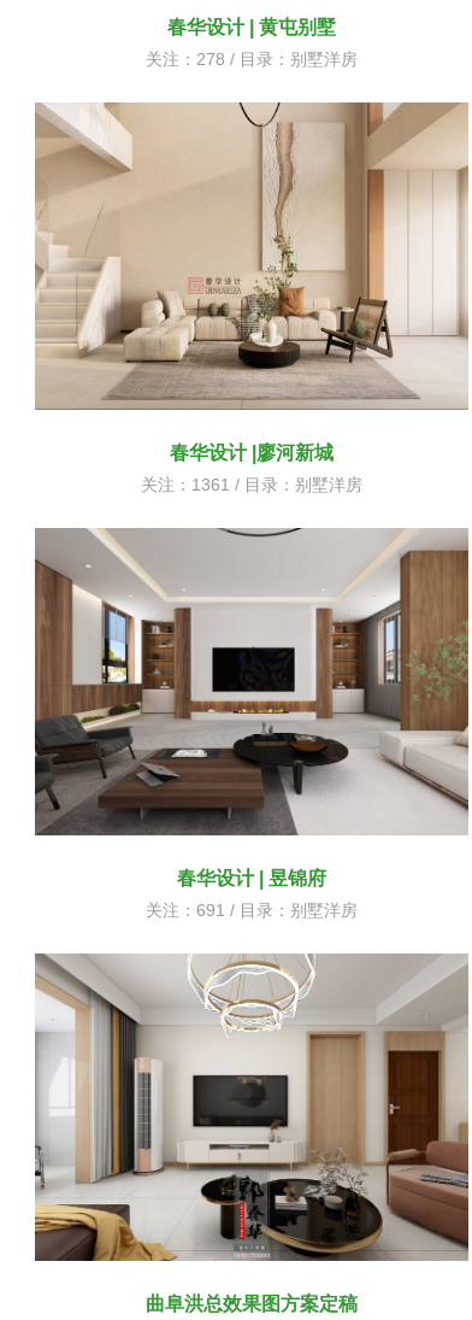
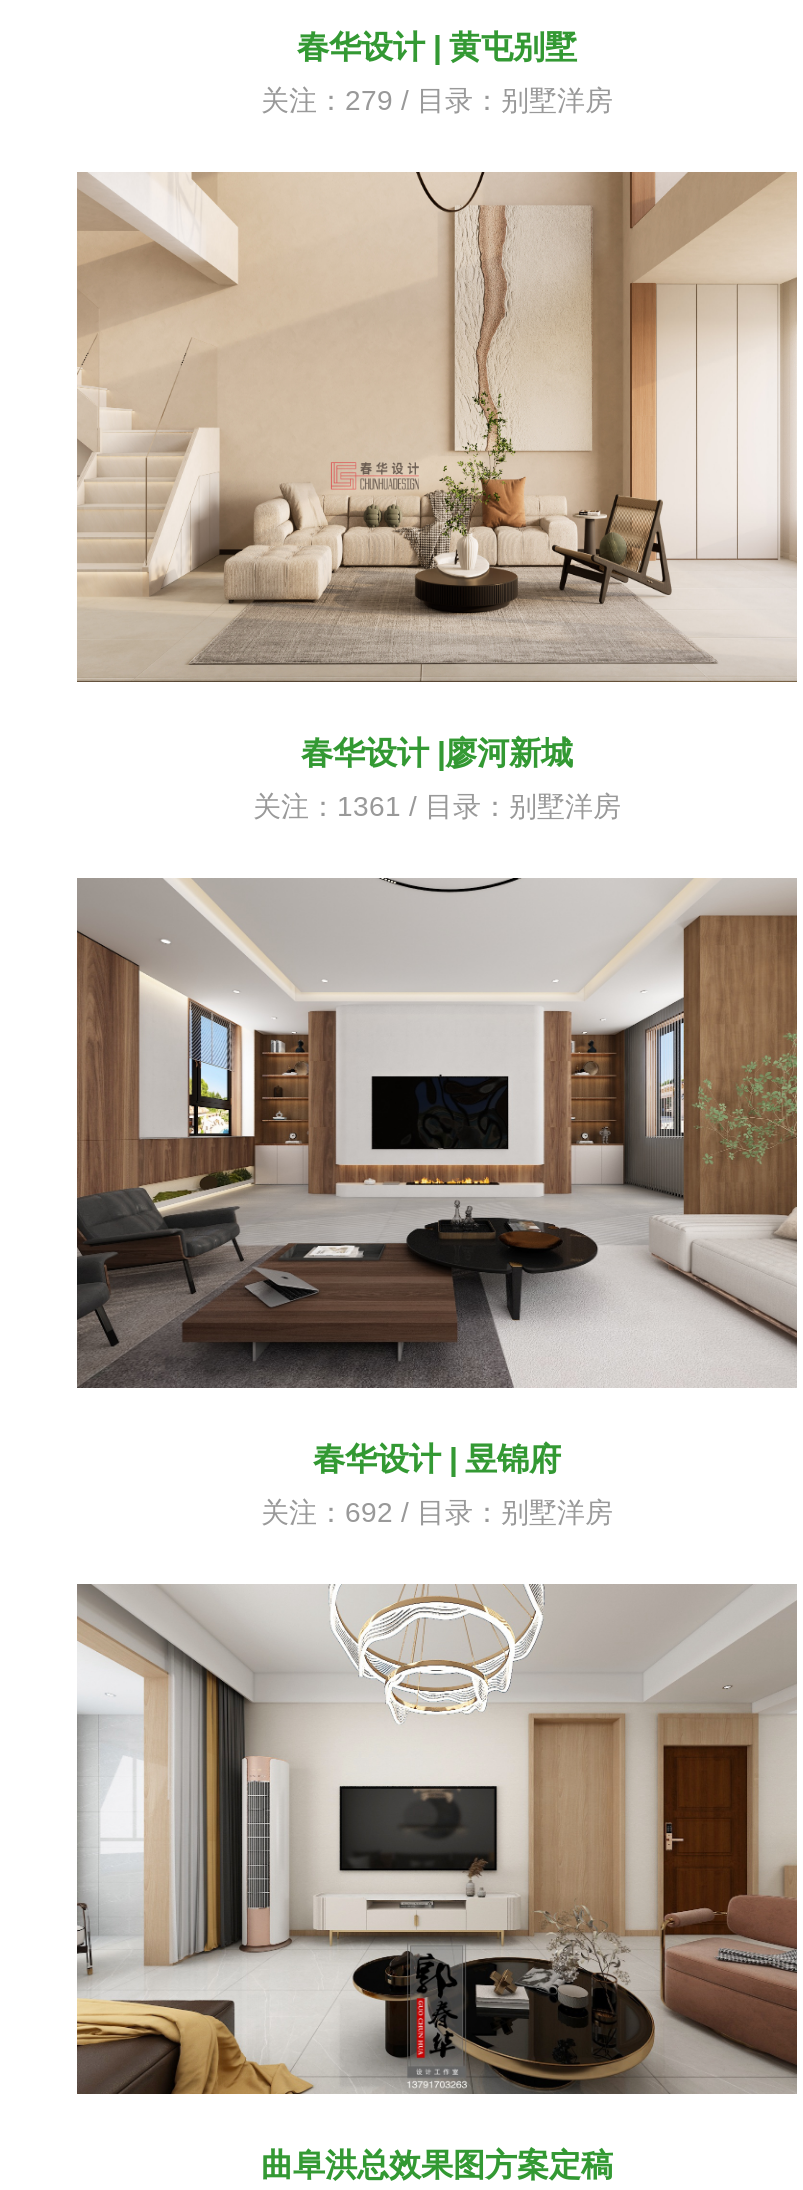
[146,49,358,68] 关注：278 / 目录：别墅洋房 -> [261,84,613,116] 关注：279 / 目录：别墅洋房
[146,900,358,920] 关注：691 / 目录：别墅洋房 -> [261,1496,613,1528] 关注：692 / 目录：别墅洋房

